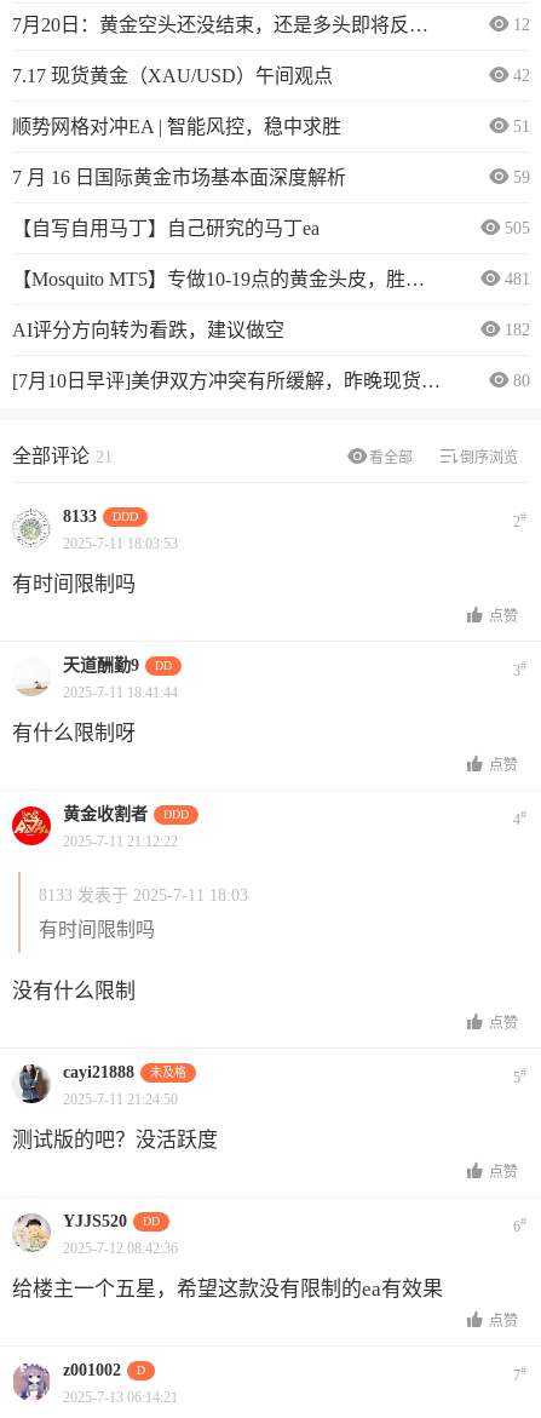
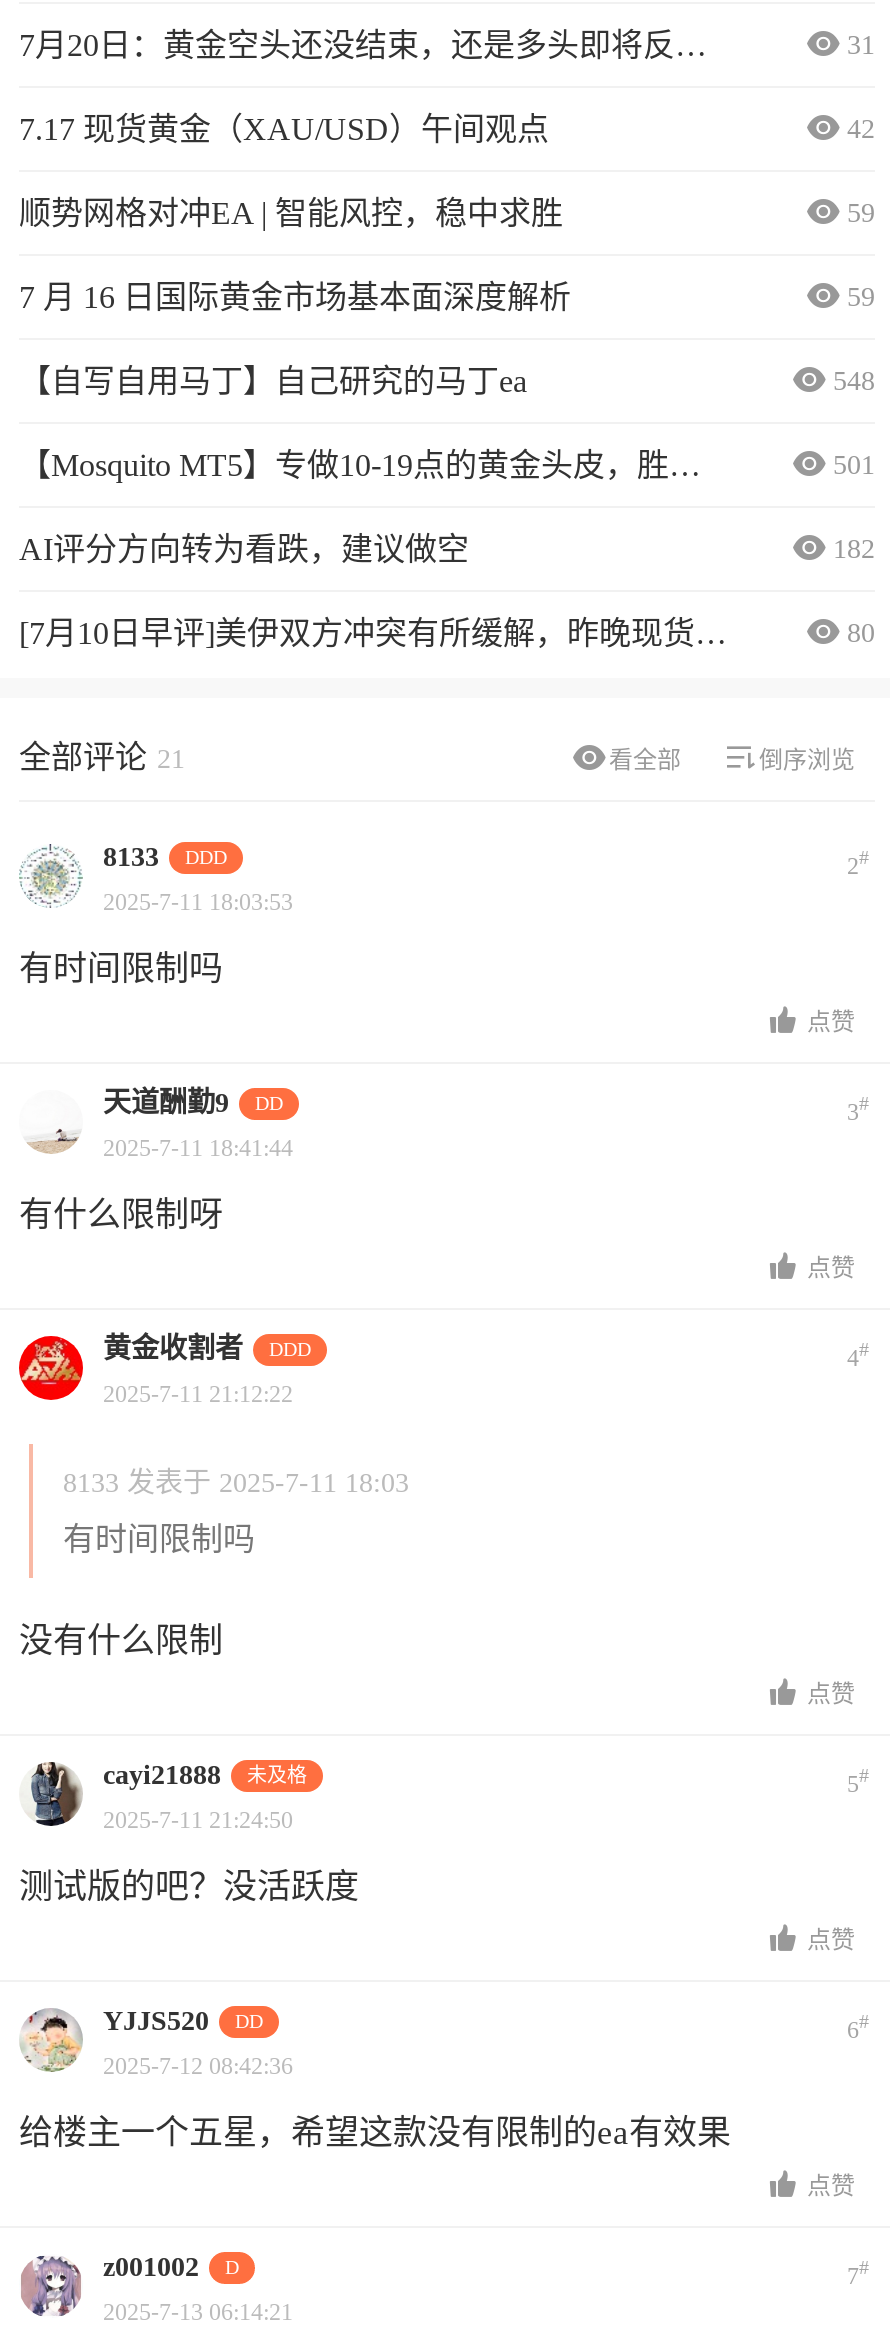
[508,15,530,33] 12 -> [839,29,875,59] 31
[508,117,530,135] 51 -> [839,197,875,227] 59
[500,219,530,237] 505 -> [825,365,875,395] 548
[500,270,530,288] 481 -> [825,449,875,479] 501

